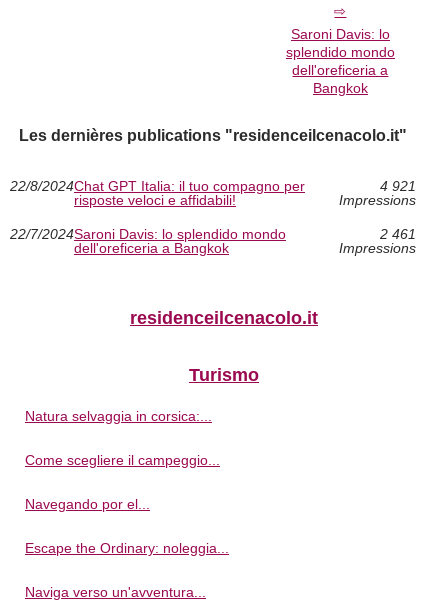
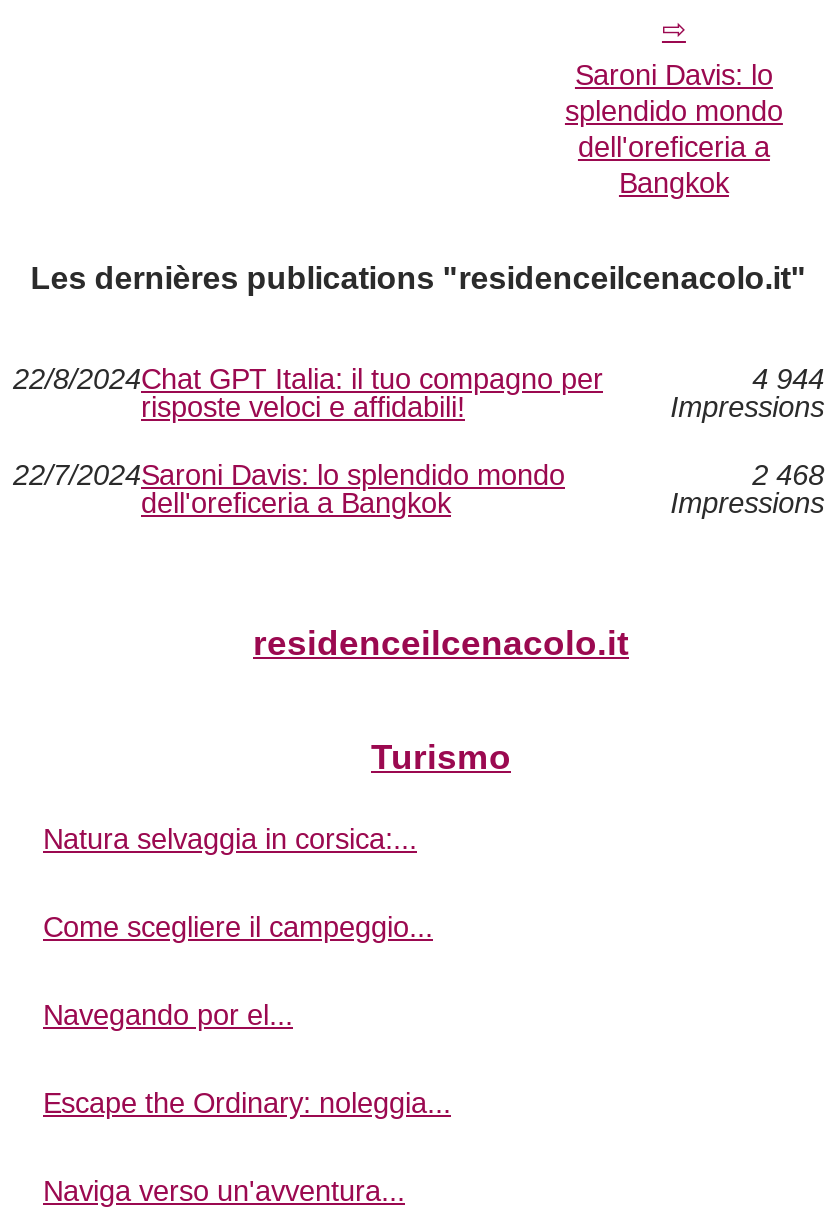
[380,178,416,194] 4 921 -> [752,364,824,396] 4 944
[380,226,416,242] 2 461 -> [752,460,824,492] 2 468

